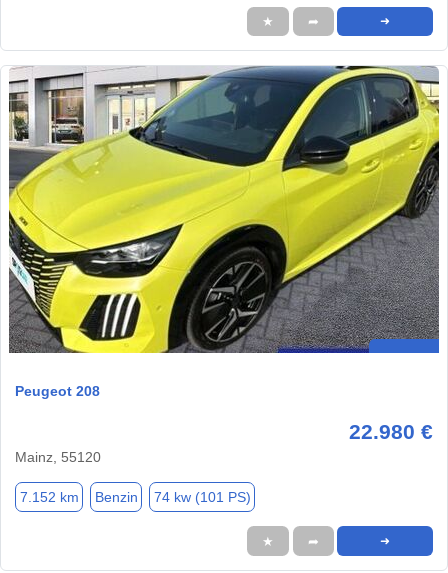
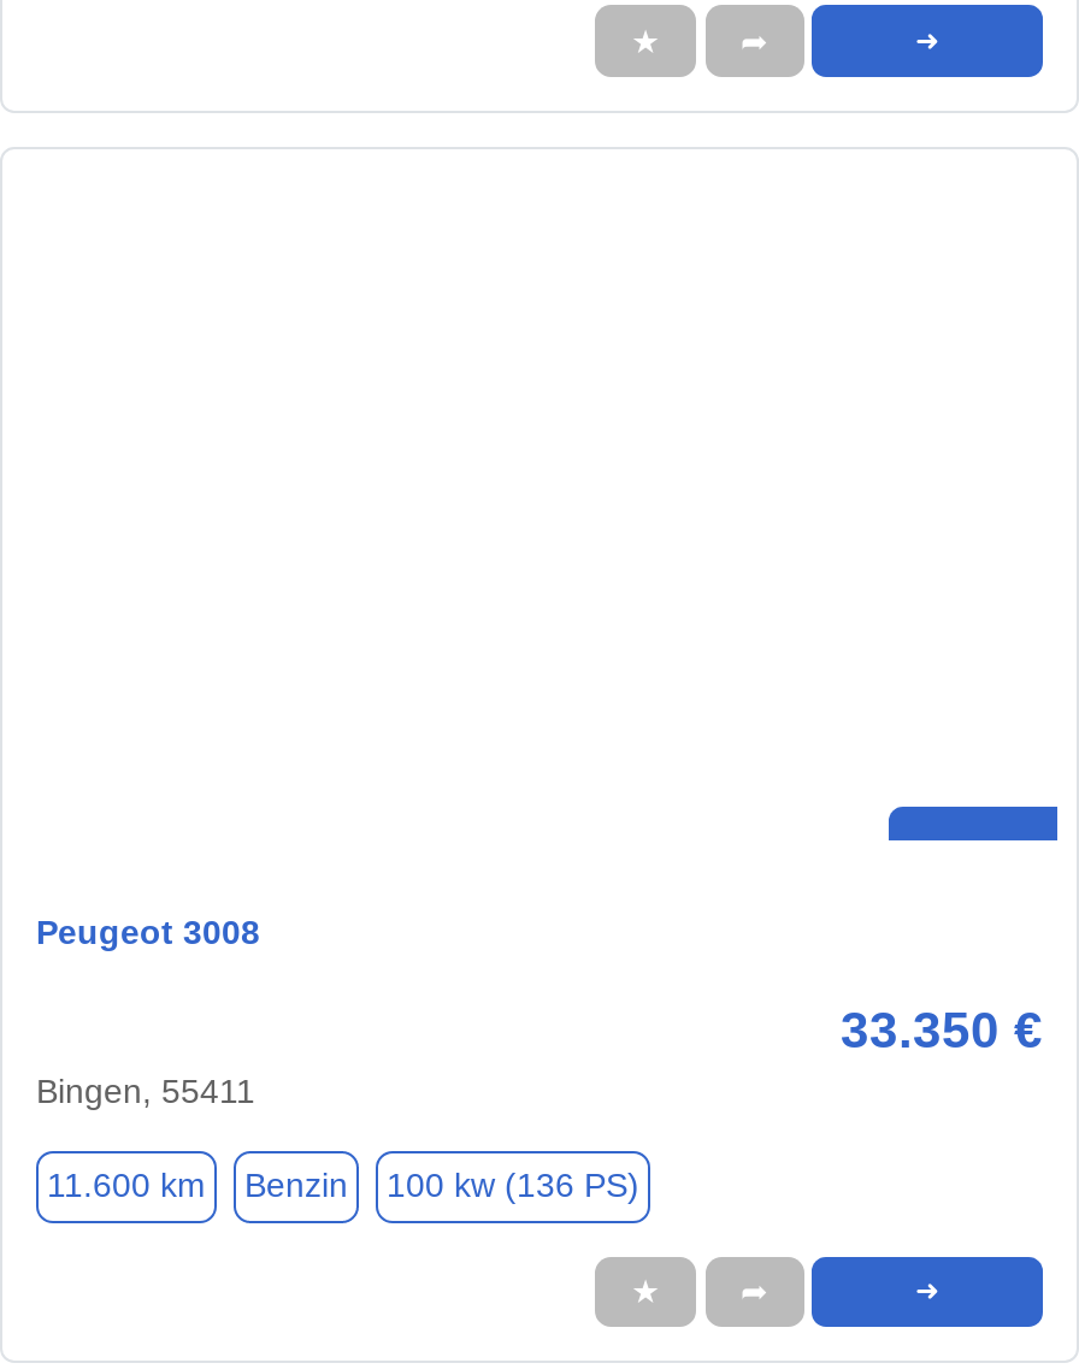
[8,65,440,354] [image] -> none
[15,383,100,399] Peugeot 208 -> [36,913,260,951] Peugeot 3008
[15,420,433,465] 22.980 € | Mainz, 55120 -> [36,1002,1043,1110] 33.350 € | Bingen, 55411
[19,489,78,505] 7.152 km -> [47,1167,206,1205] 11.600 km
[153,489,250,505] 74 kw (101 PS) -> [387,1167,639,1205] 100 kw (136 PS)

